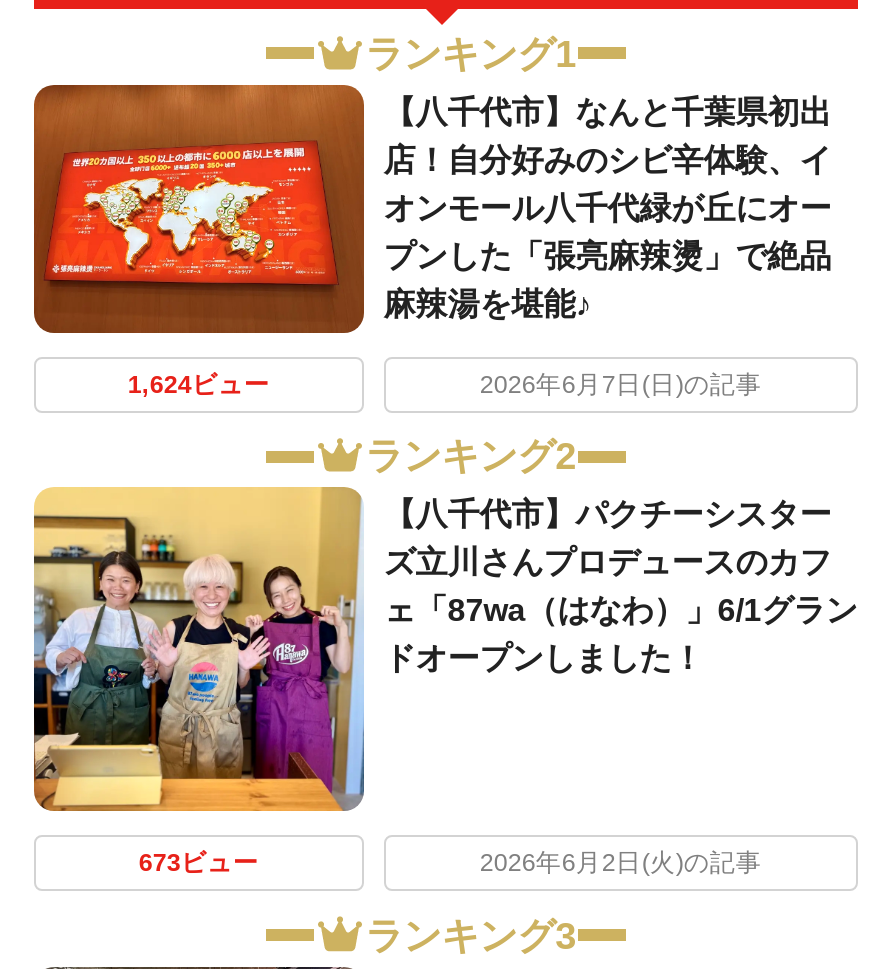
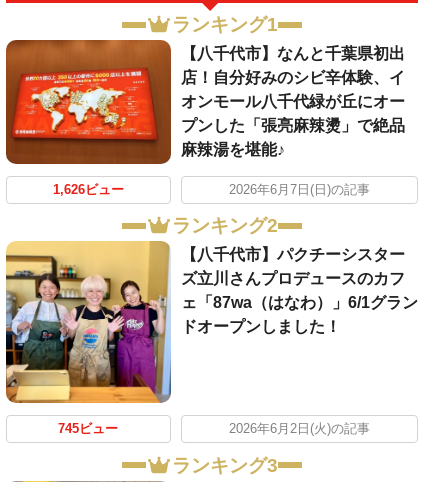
[128,371,270,399] 1,624ビュー -> [53,183,124,197] 1,626ビュー
[139,850,259,878] 673ビュー -> [58,422,118,436] 745ビュー

